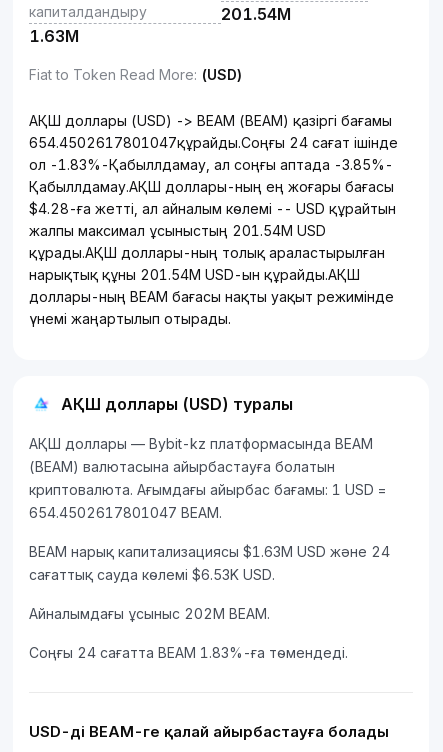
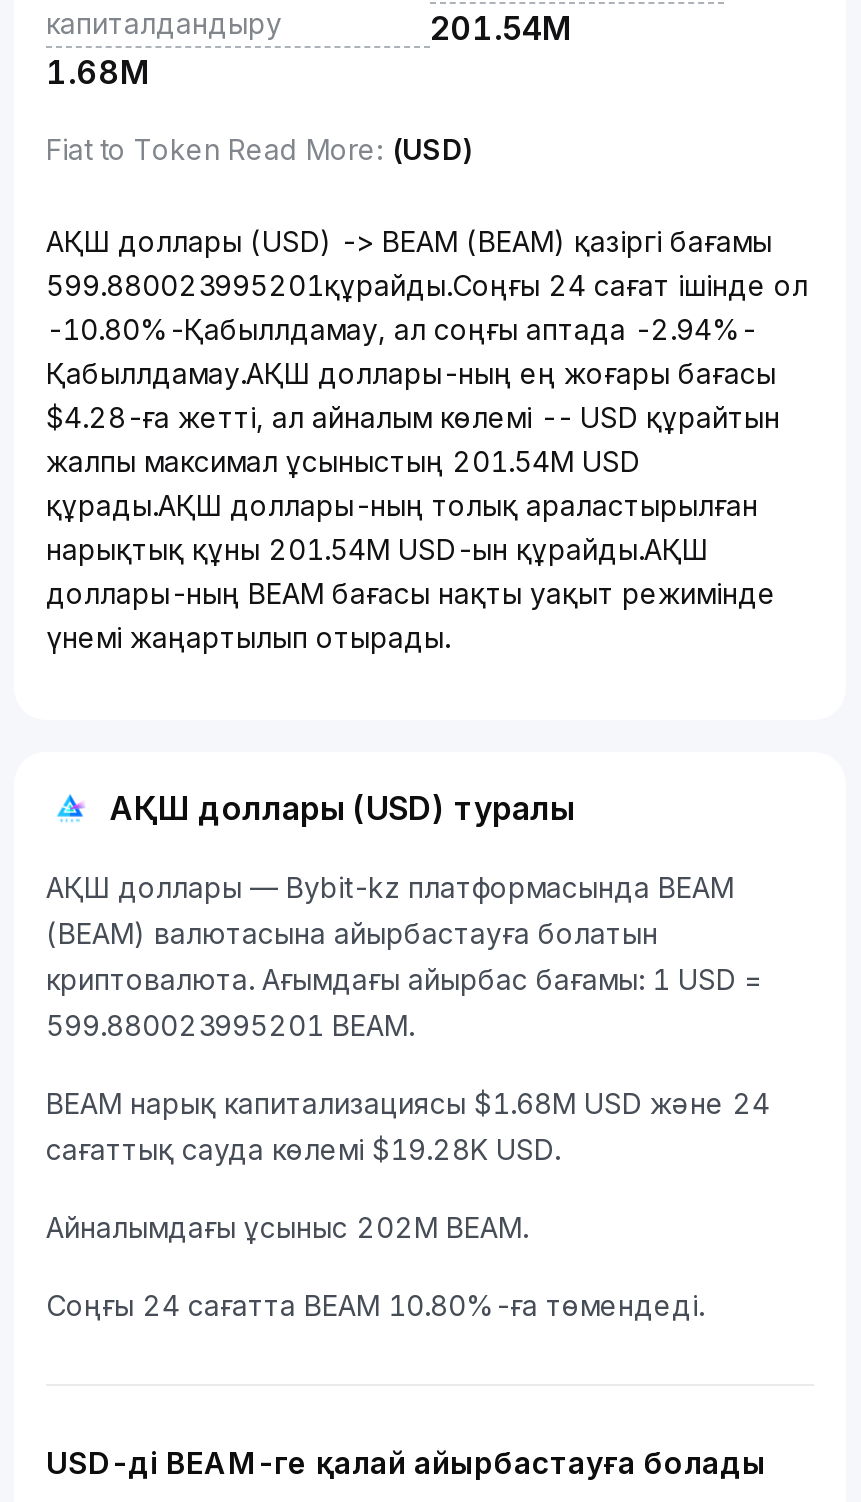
[29,26,79,46] 1.63M -> [46,52,148,92] 1.68M
[29,134,398,173] 654.4502617801047құрайды.Соңғы 24 сағат ішінде | ол -1.83%-Қабыллдамау, ал соңғы аптада -3.85%- -> [46,268,808,346] 599.880023995201құрайды.Соңғы 24 сағат ішінде ол | -10.80%-Қабыллдамау, ал соңғы аптада -2.94%-
[29,504,222,521] 654.4502617801047 BEAM. -> [46,1008,414,1042] 599.880023995201 BEAM.
[29,543,390,560] BEAM нарық капитализациясы $1.63M USD және 24 -> [46,1086,770,1120] BEAM нарық капитализациясы $1.68M USD және 24
[29,566,275,583] сағаттық сауда көлемі $6.53K USD. -> [46,1132,560,1166] сағаттық сауда көлемі $19.28K USD.
[29,644,348,661] Соңғы 24 сағатта BEAM 1.83%-ға төмендеді. -> [46,1288,704,1322] Соңғы 24 сағатта BEAM 10.80%-ға төмендеді.

